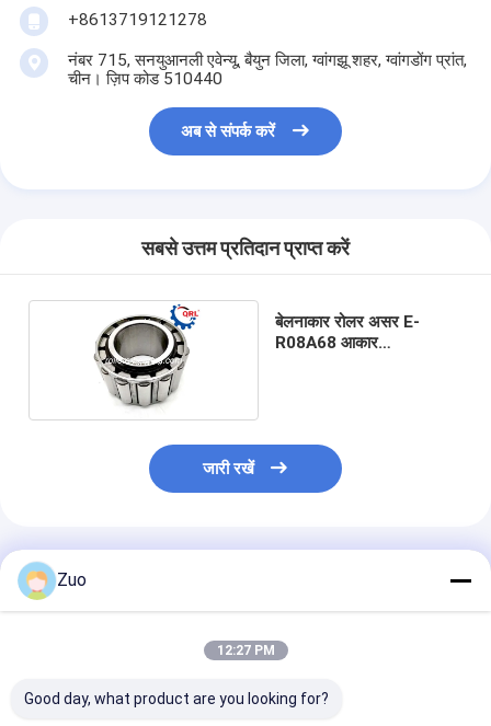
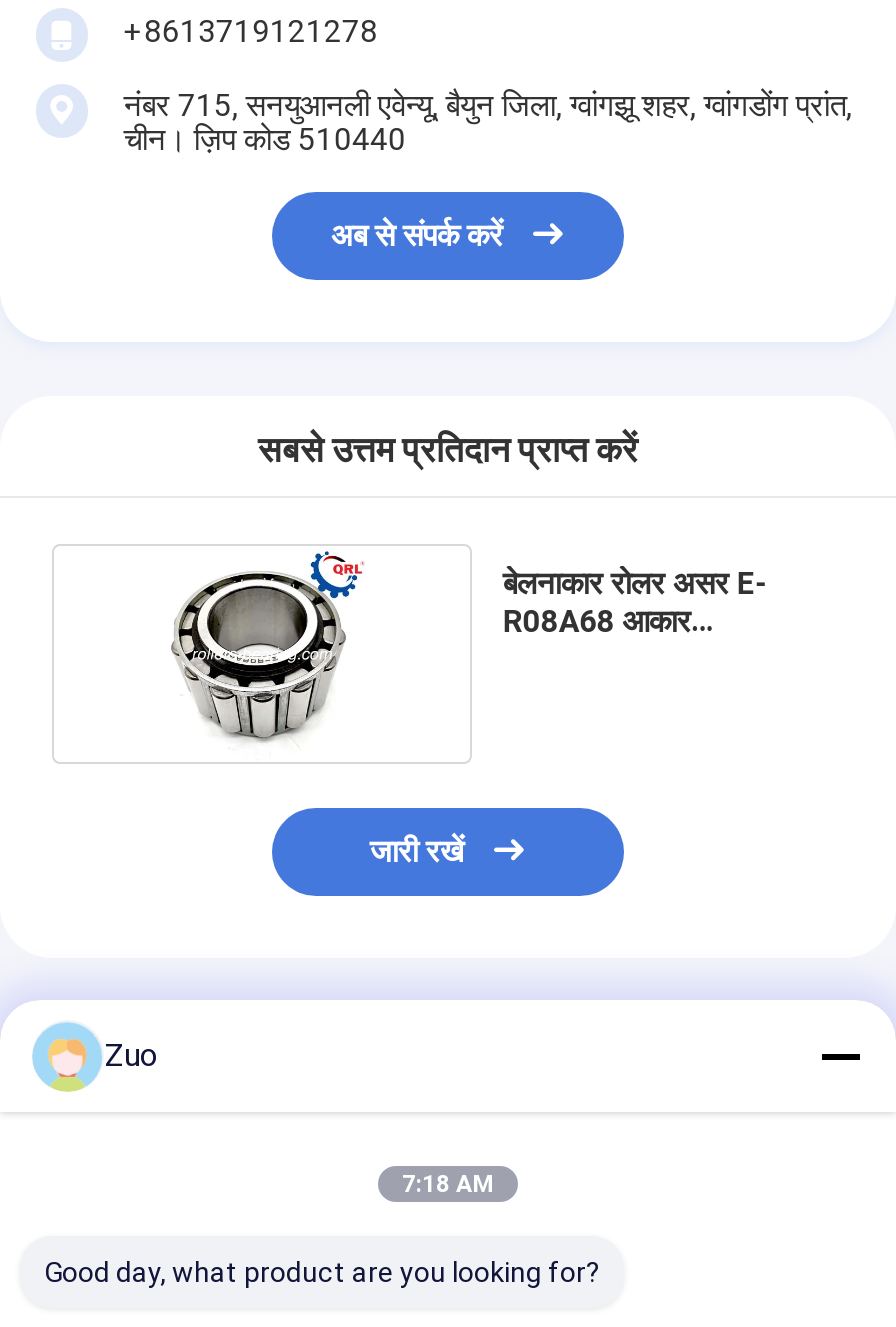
[216,643,275,658] 12:27 PM -> [402,1170,494,1198] 7:18 AM

